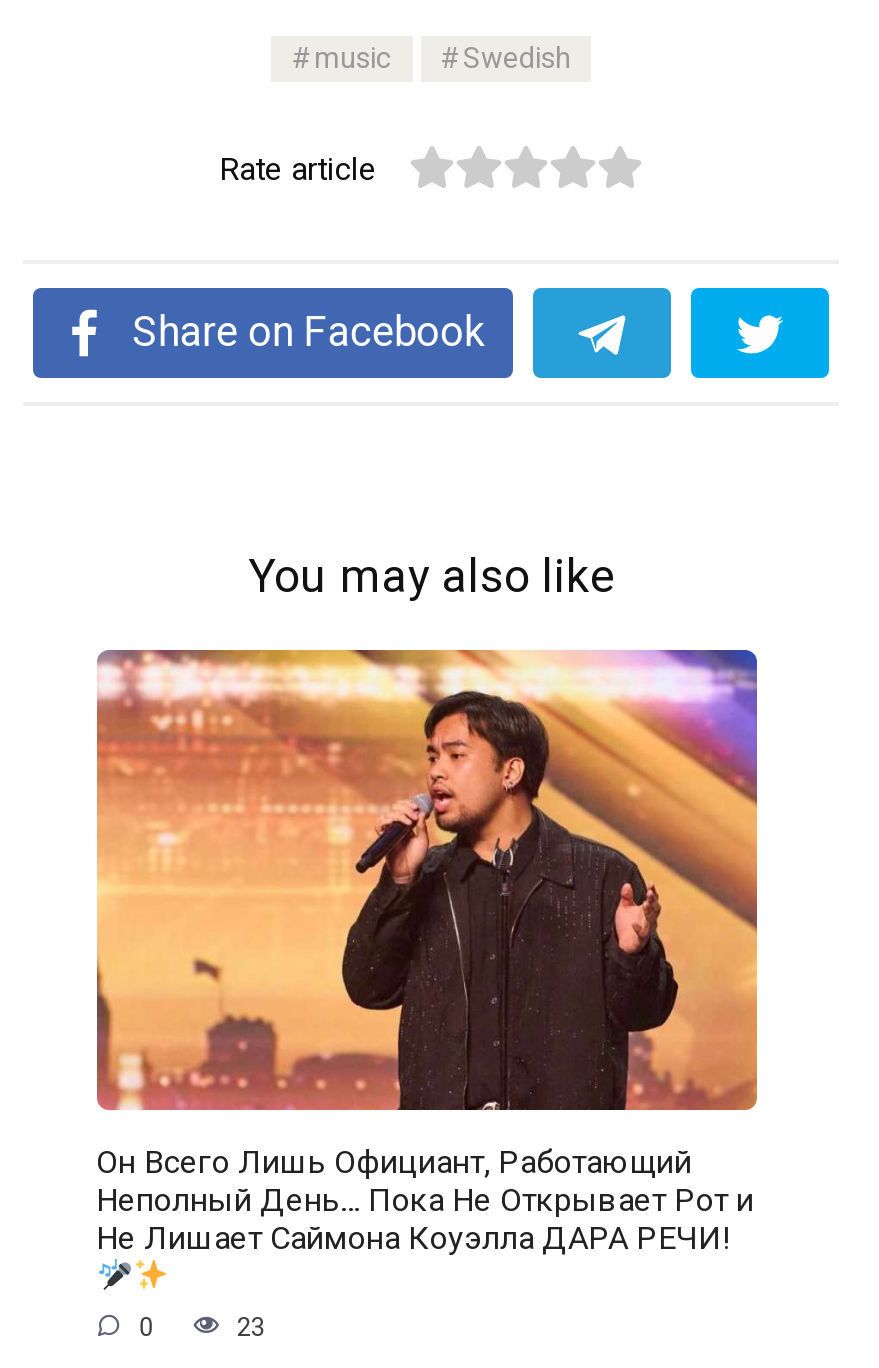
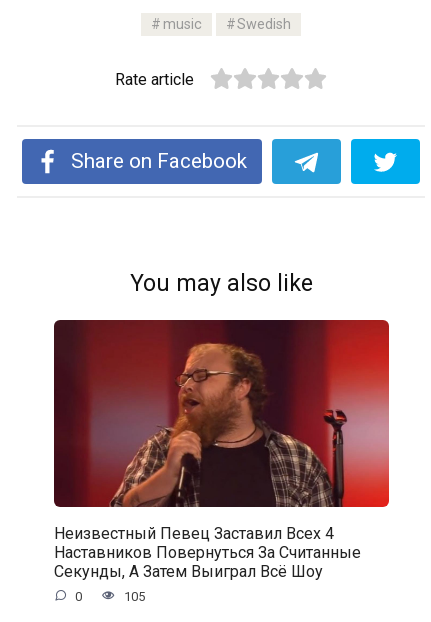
[95,648,767,1256] [image] | Он Всего Лишь Официант, Работающий | Неполный День… Пока Не Открывает Рот и | Не Лишает Саймона Коуэлла ДАРА РЕЧИ! -> [53,319,390,580] [image] | Неизвестный Певец Заставил Всех 4 | Наставников Повернуться За Считанные | Секунды, А Затем Выиграл Всё Шоу
[237,1311,265,1341] 23 -> [124,589,145,604] 105

